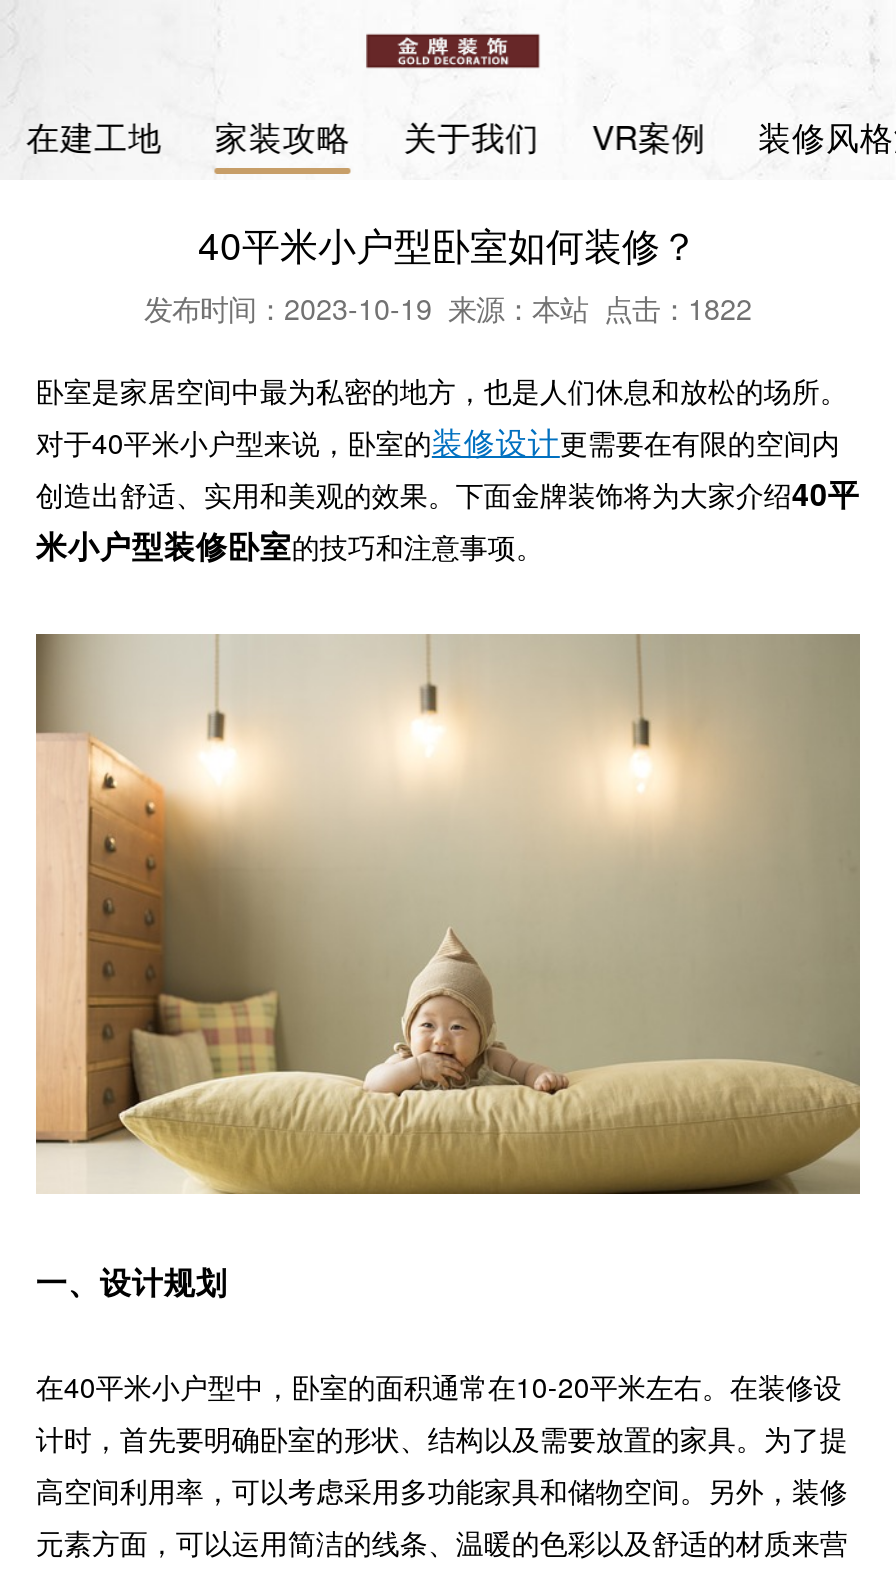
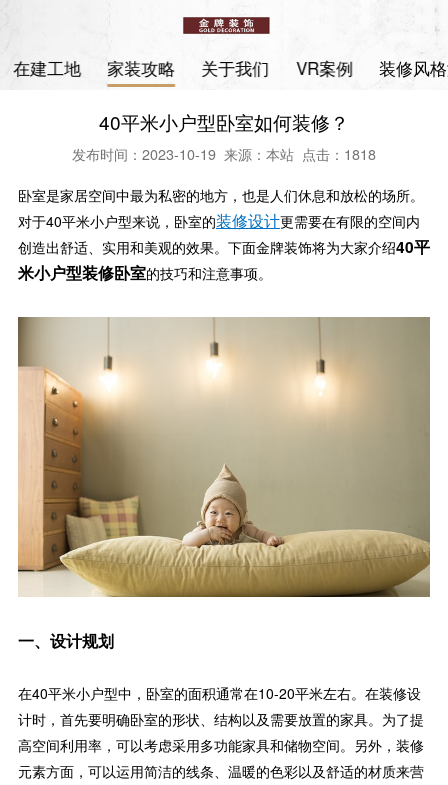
[144,287,752,327] 发布时间：2023-10-19 来源：本站 点击：1822 -> [72,143,376,163] 发布时间：2023-10-19 来源：本站 点击：1818

